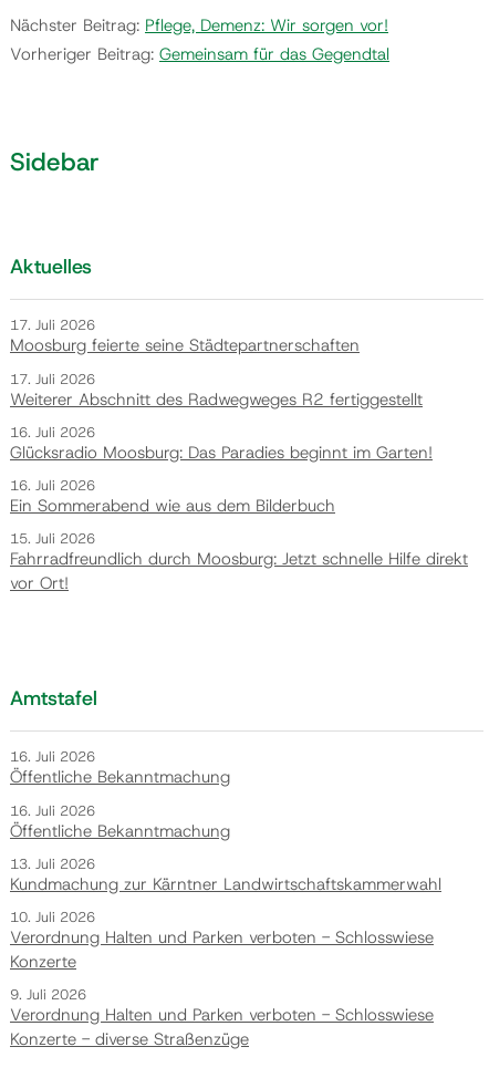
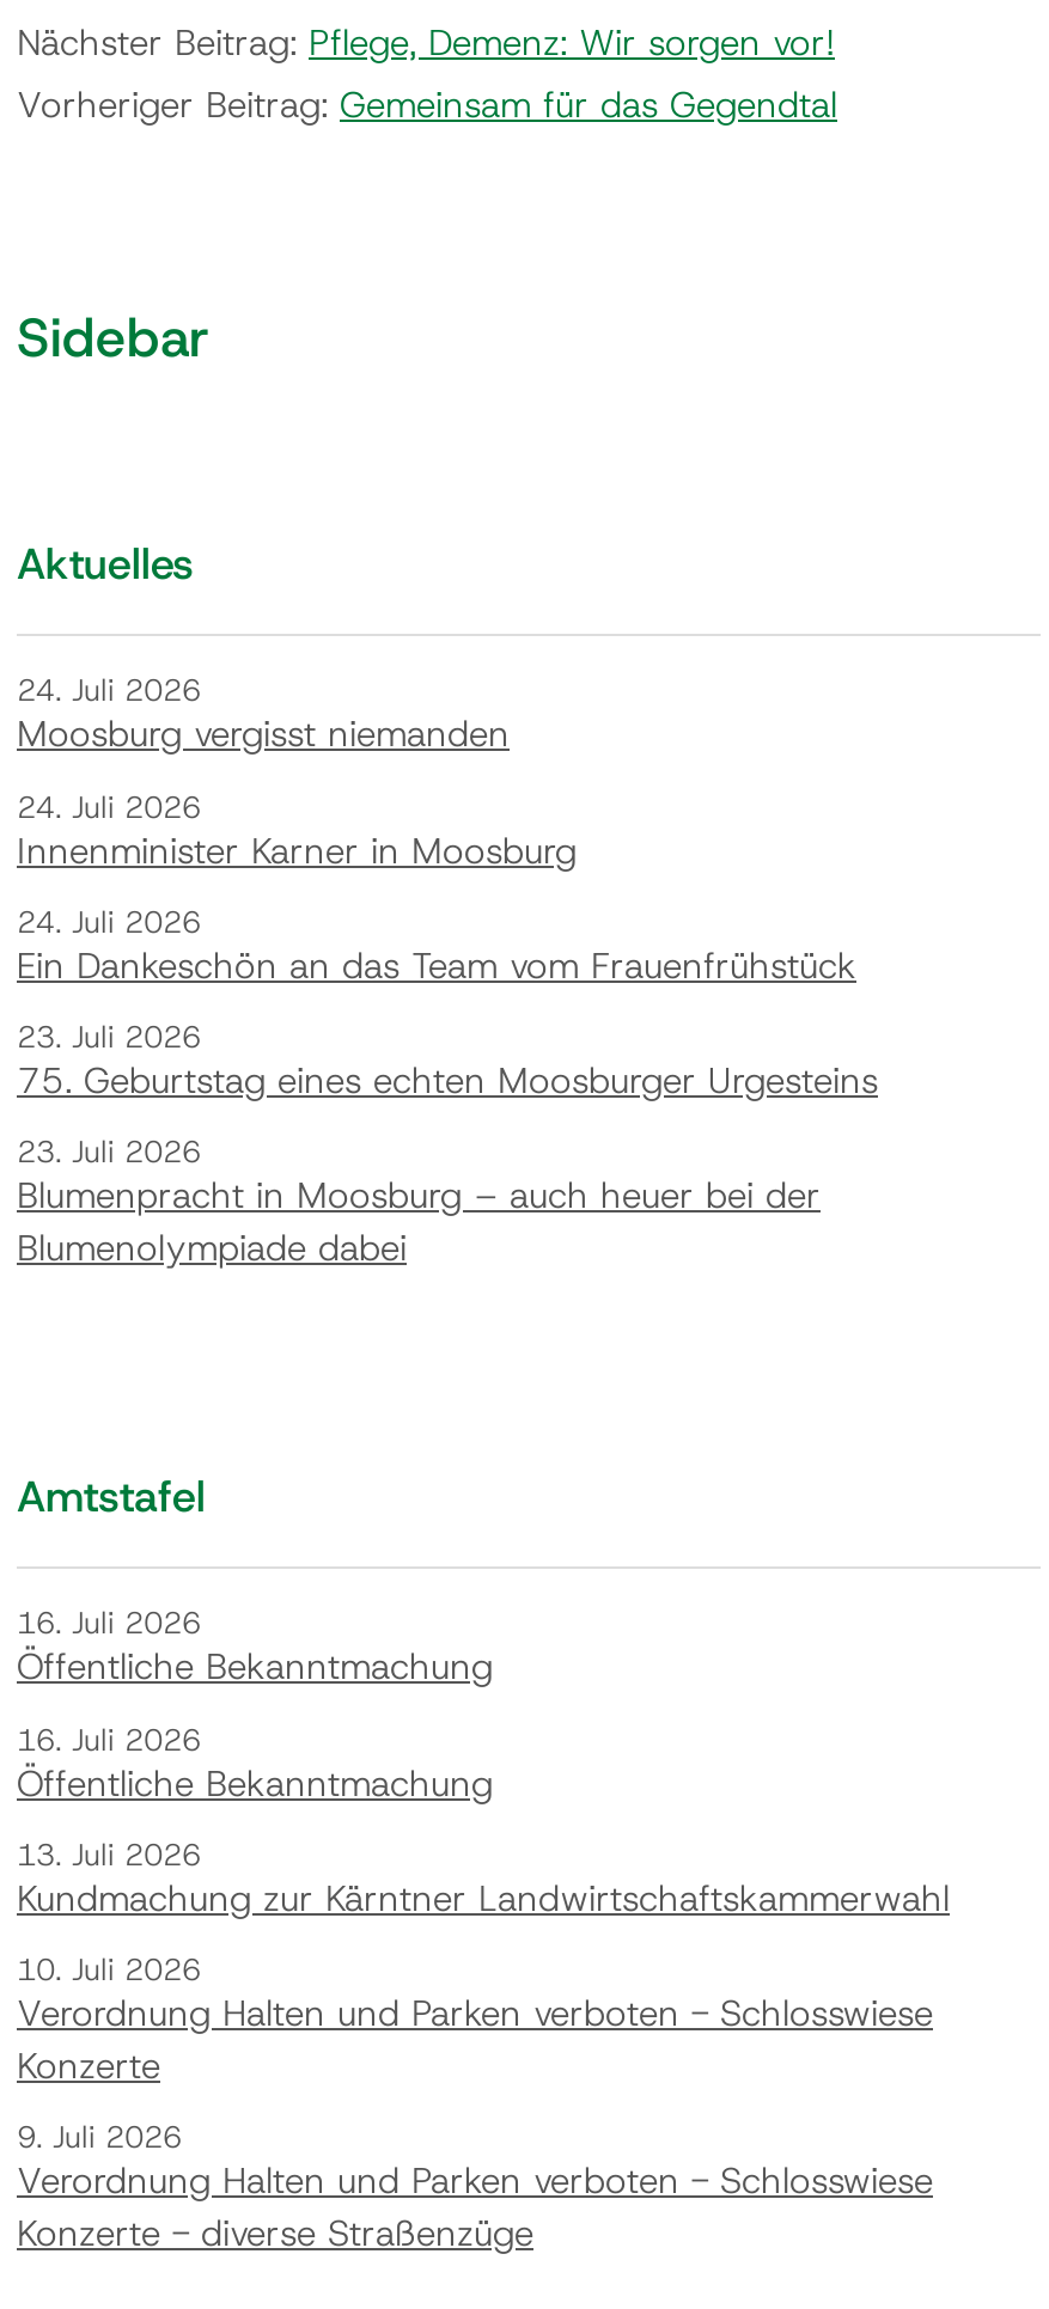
[10,316,360,357] 17. Juli 2026 | Moosburg feierte seine Städtepartnerschaften -> [17,671,510,759] 24. Juli 2026 | Moosburg vergisst niemanden
[10,369,423,410] 17. Juli 2026 | Weiterer Abschnitt des Radwegweges R2 fertiggestellt -> [17,786,577,874] 24. Juli 2026 | Innenminister Karner in Moosburg
[10,423,433,464] 16. Juli 2026 | Glücksradio Moosburg: Das Paradies beginnt im Garten! -> [17,901,856,990] 24. Juli 2026 | Ein Dankeschön an das Team vom Frauenfrühstück
[10,476,335,517] 16. Juli 2026 | Ein Sommerabend wie aus dem Bilderbuch -> [17,1017,878,1105] 23. Juli 2026 | 75. Geburtstag eines echten Moosburger Urgesteins
[10,529,468,595] 15. Juli 2026 | Fahrradfreundlich durch Moosburg: Jetzt schnelle Hilfe direkt | vor Ort! -> [17,1132,821,1273] 23. Juli 2026 | Blumenpracht in Moosburg – auch heuer bei der | Blumenolympiade dabei

